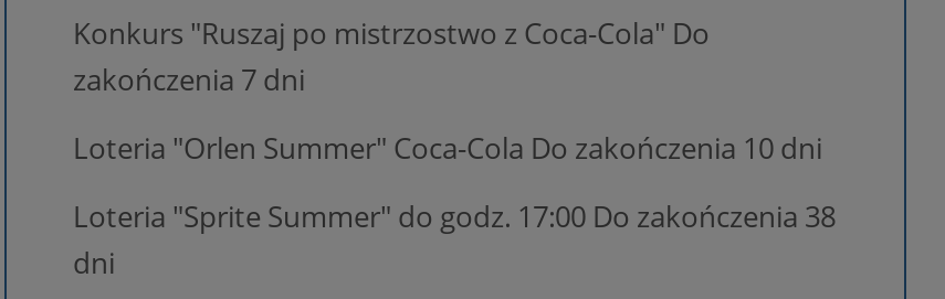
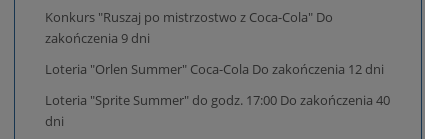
[73,60,305,100] zakończenia 7 dni -> [45,29,150,47] zakończenia 9 dni
[73,128,822,168] Loteria "Orlen Summer" Coca-Cola Do zakończenia 10 dni -> [45,60,384,78] Loteria "Orlen Summer" Coca-Cola Do zakończenia 12 dni
[73,197,836,236] Loteria "Sprite Summer" do godz. 17:00 Do zakończenia 38 -> [45,91,390,109] Loteria "Sprite Summer" do godz. 17:00 Do zakończenia 40

